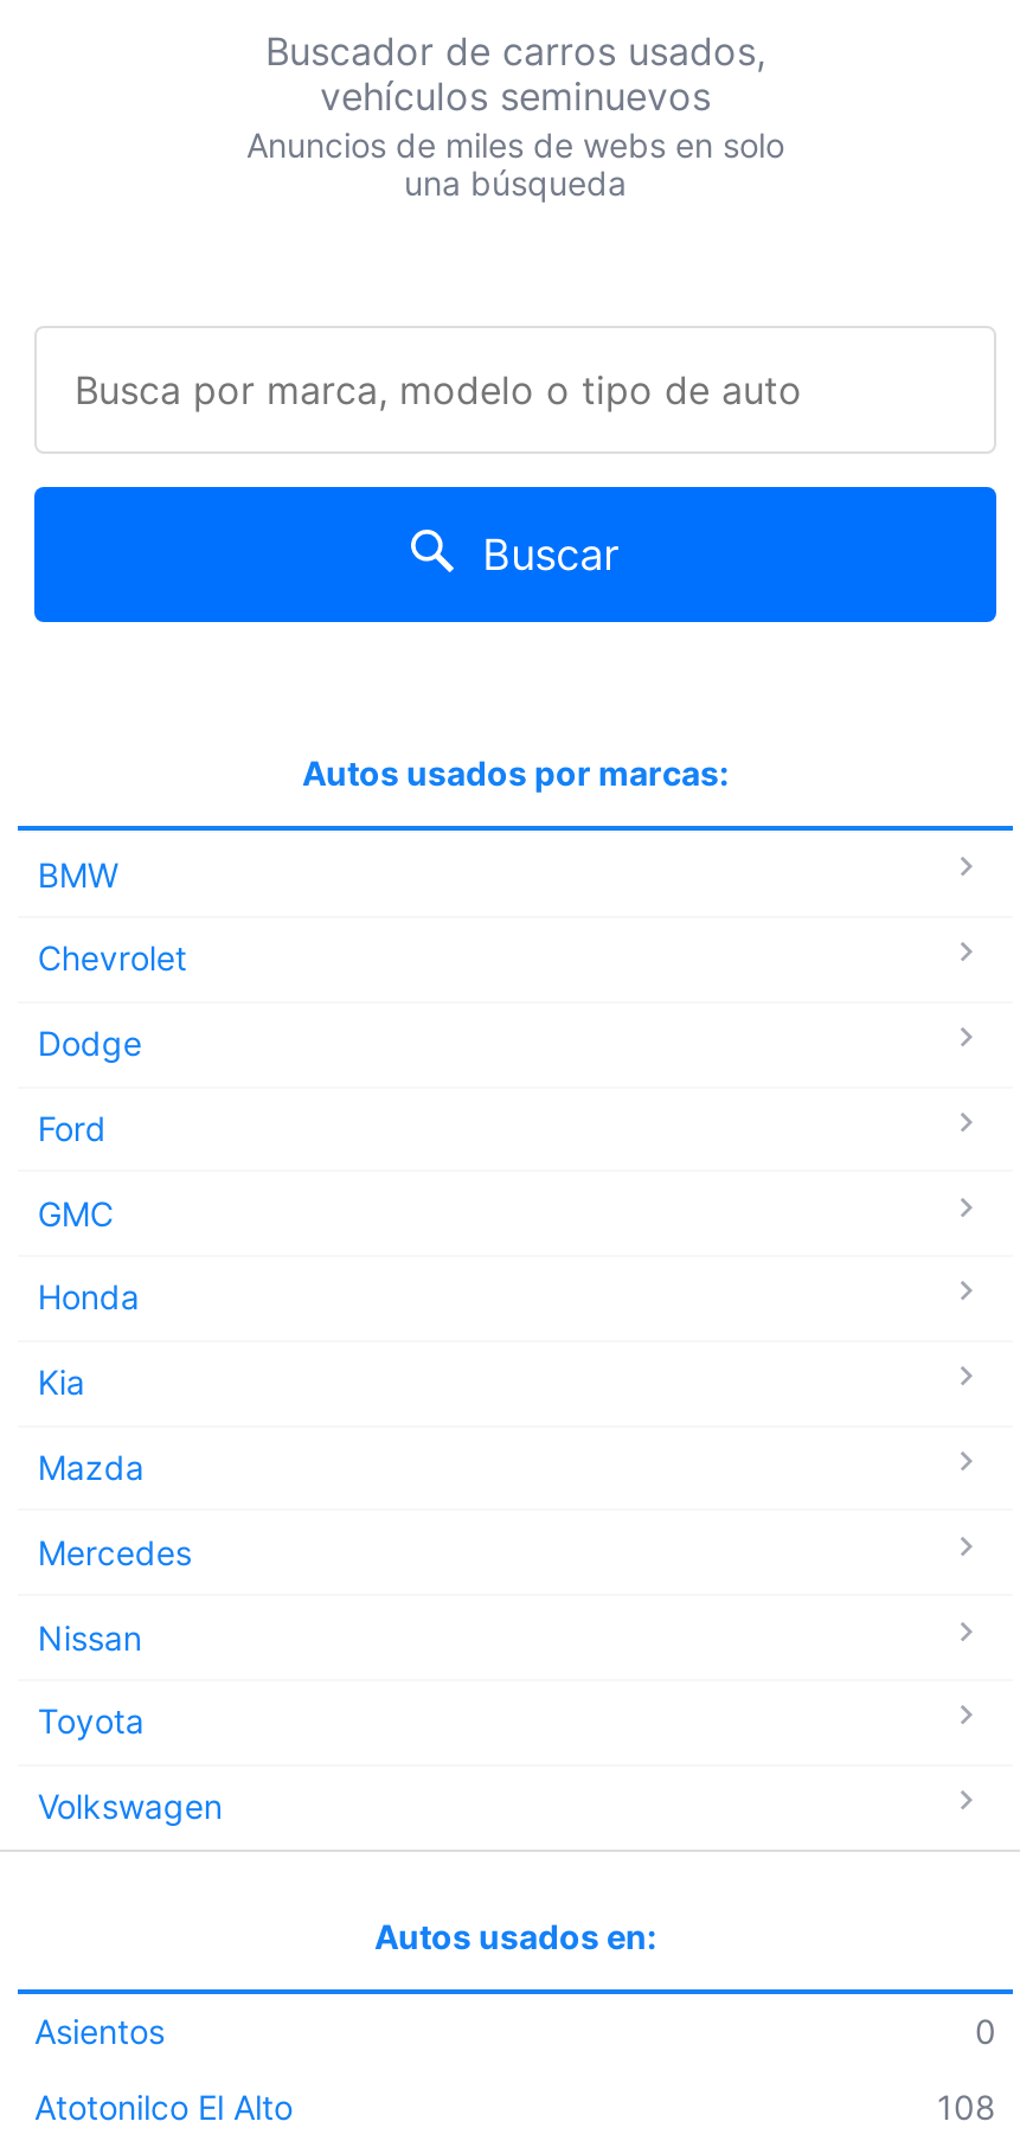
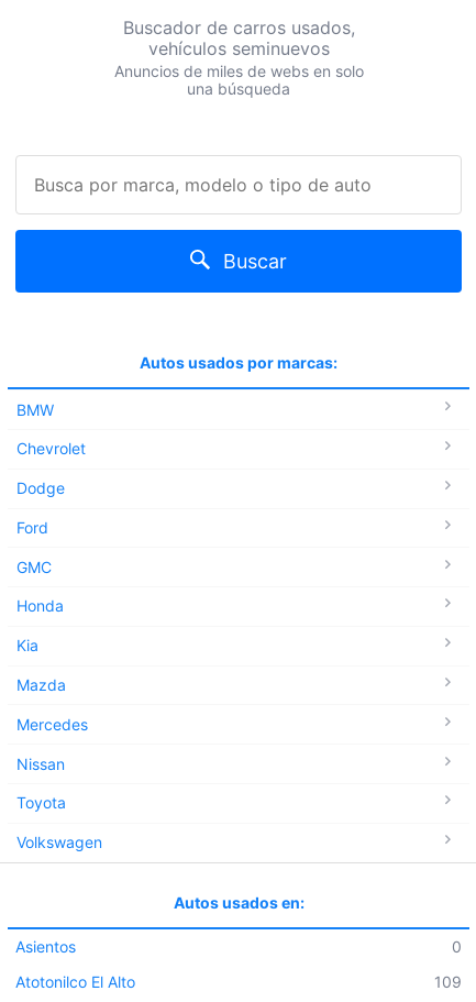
[937,2086,996,2126] 108 -> [434,972,462,991] 109

